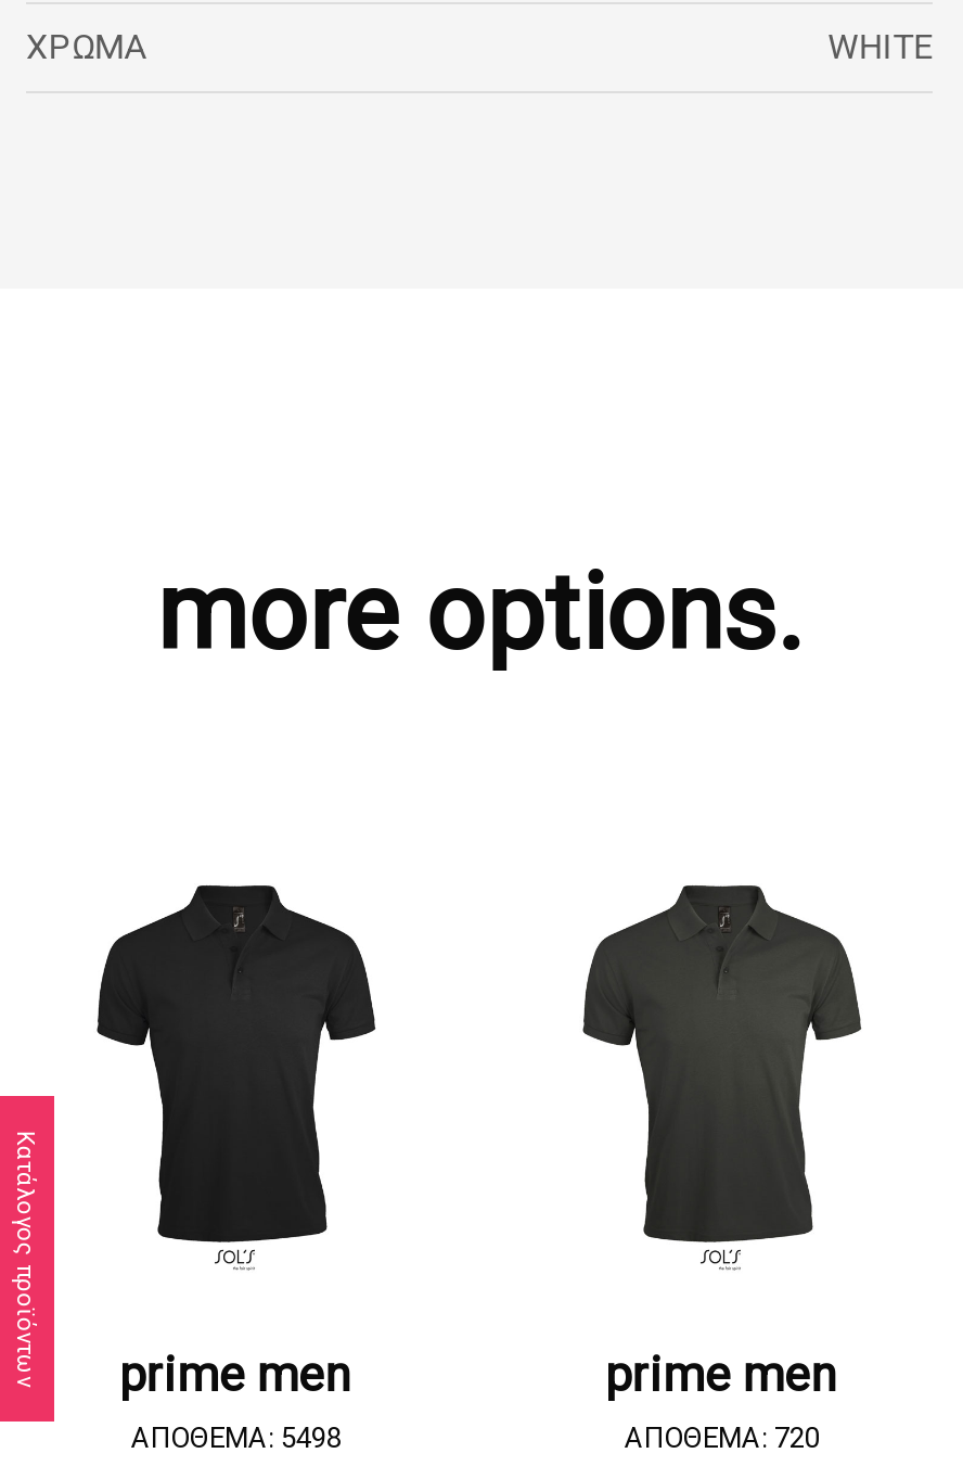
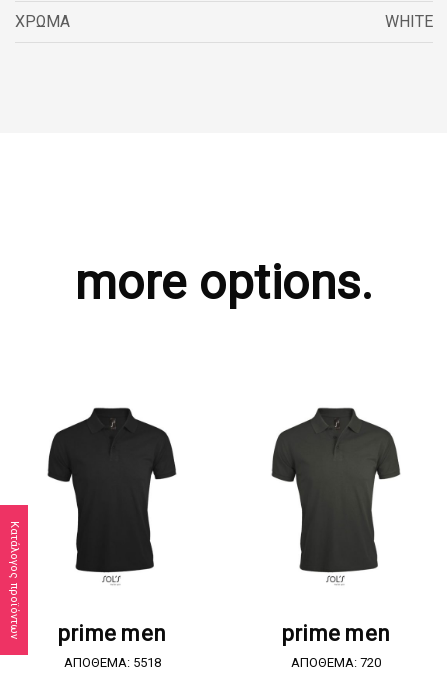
[131,1422,342,1454] ΑΠΟΘΕΜΑ: 5498 -> [63,655,160,670] ΑΠΟΘΕΜΑ: 5518

